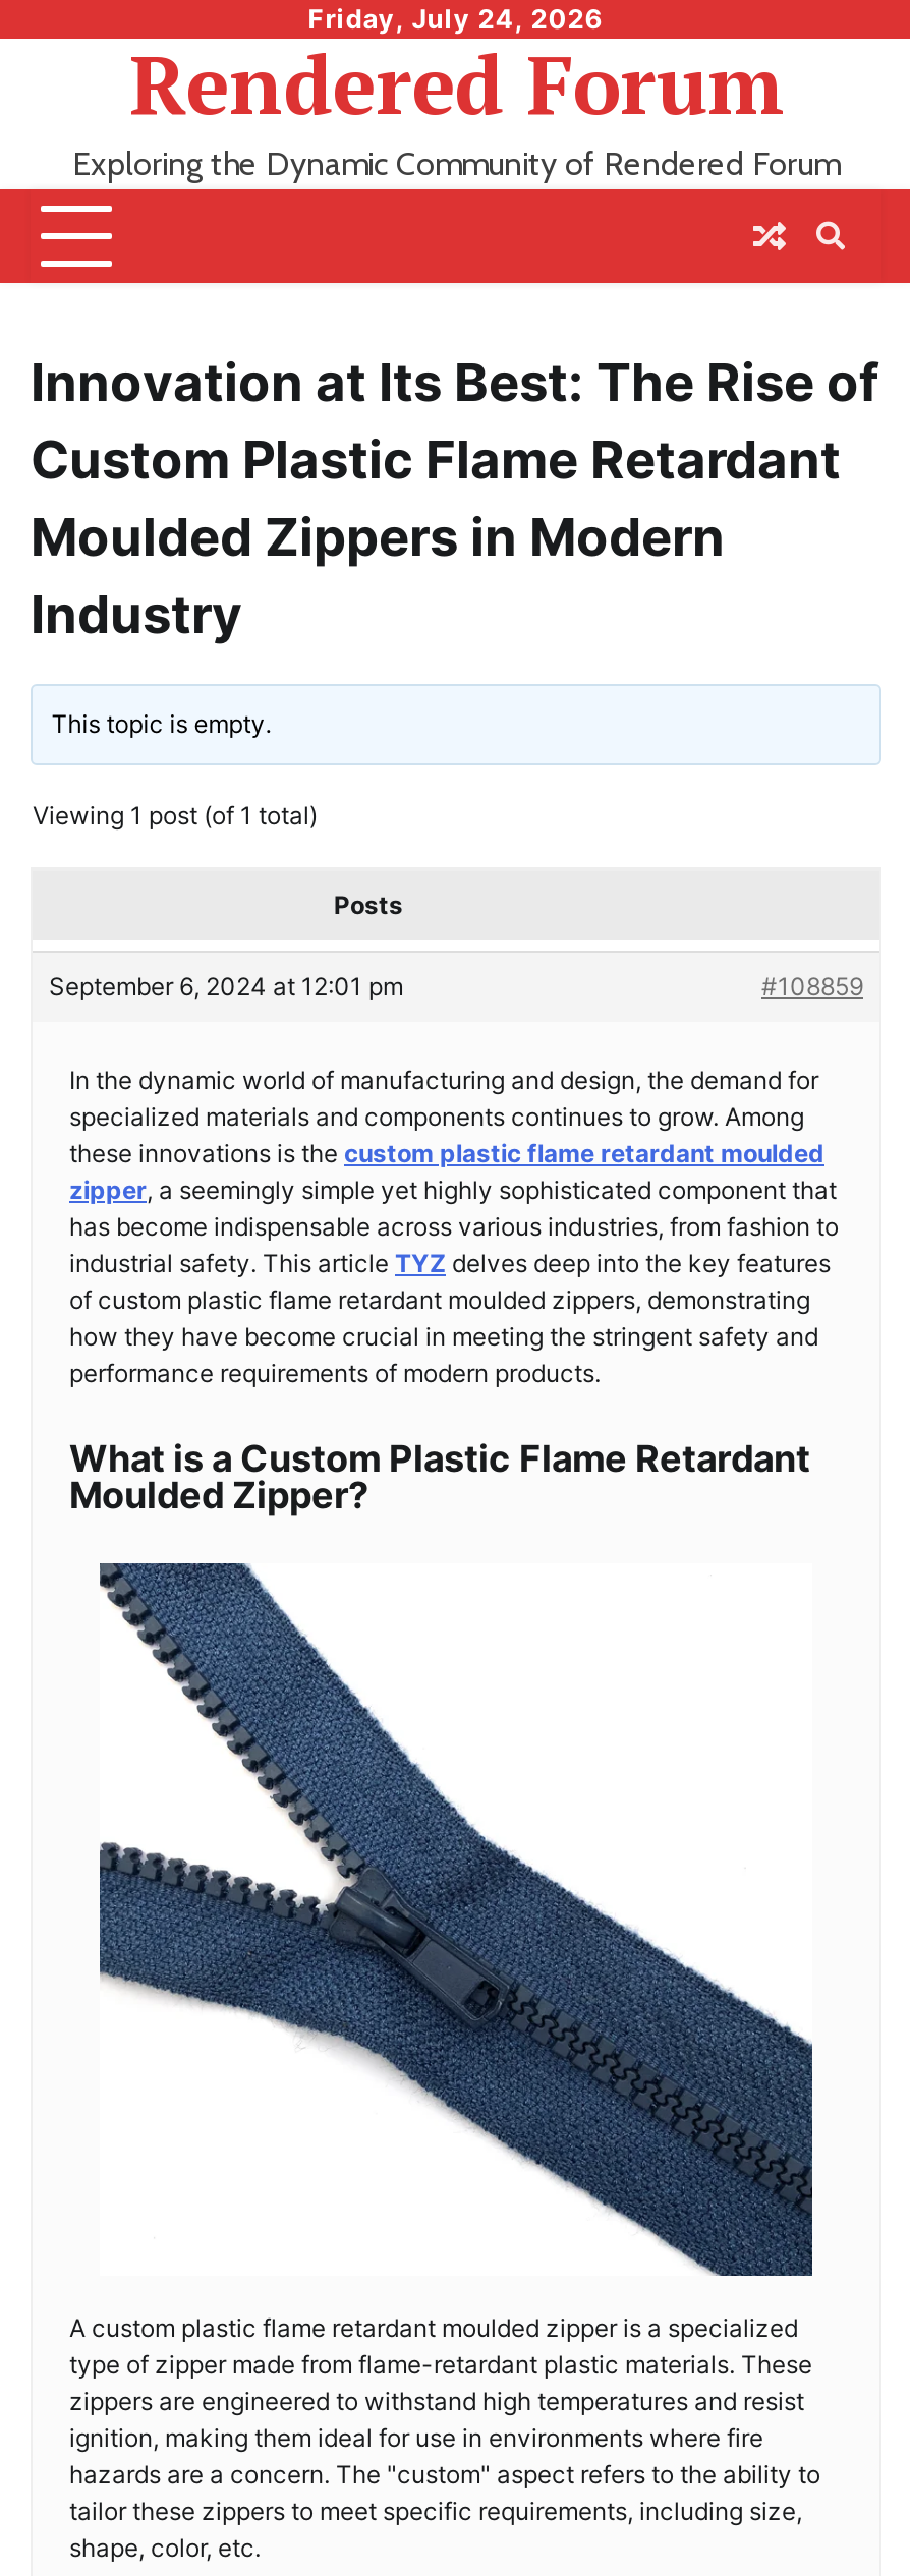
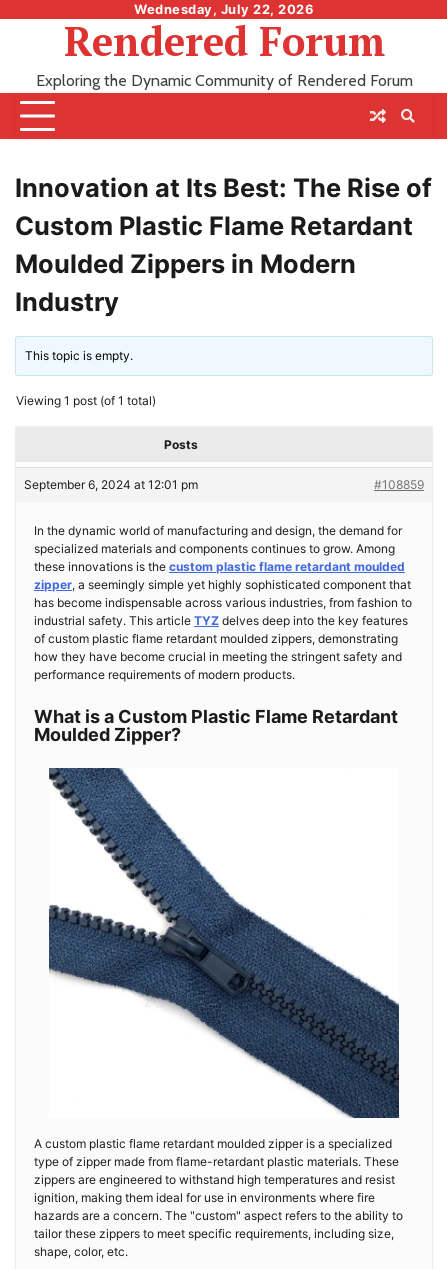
[308,2,604,35] Friday, July 24, 2026 -> [134,1,314,17] Wednesday, July 22, 2026

